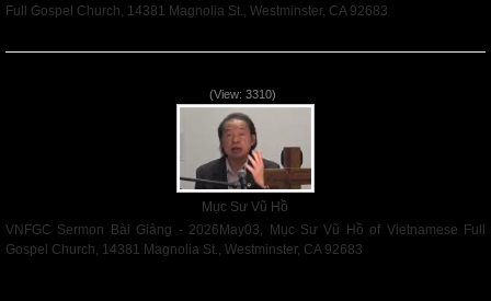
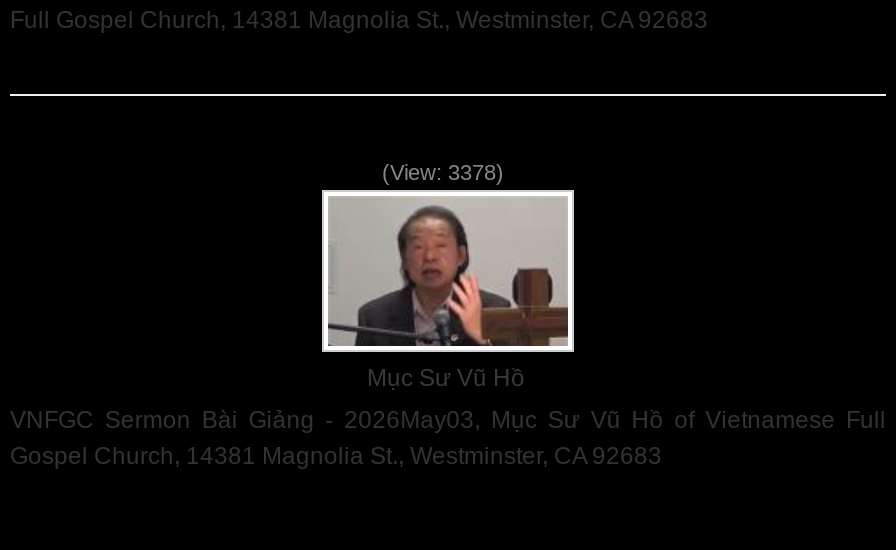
[209,88,276,101] (View: 3310) -> [382,160,504,184] (View: 3378)

